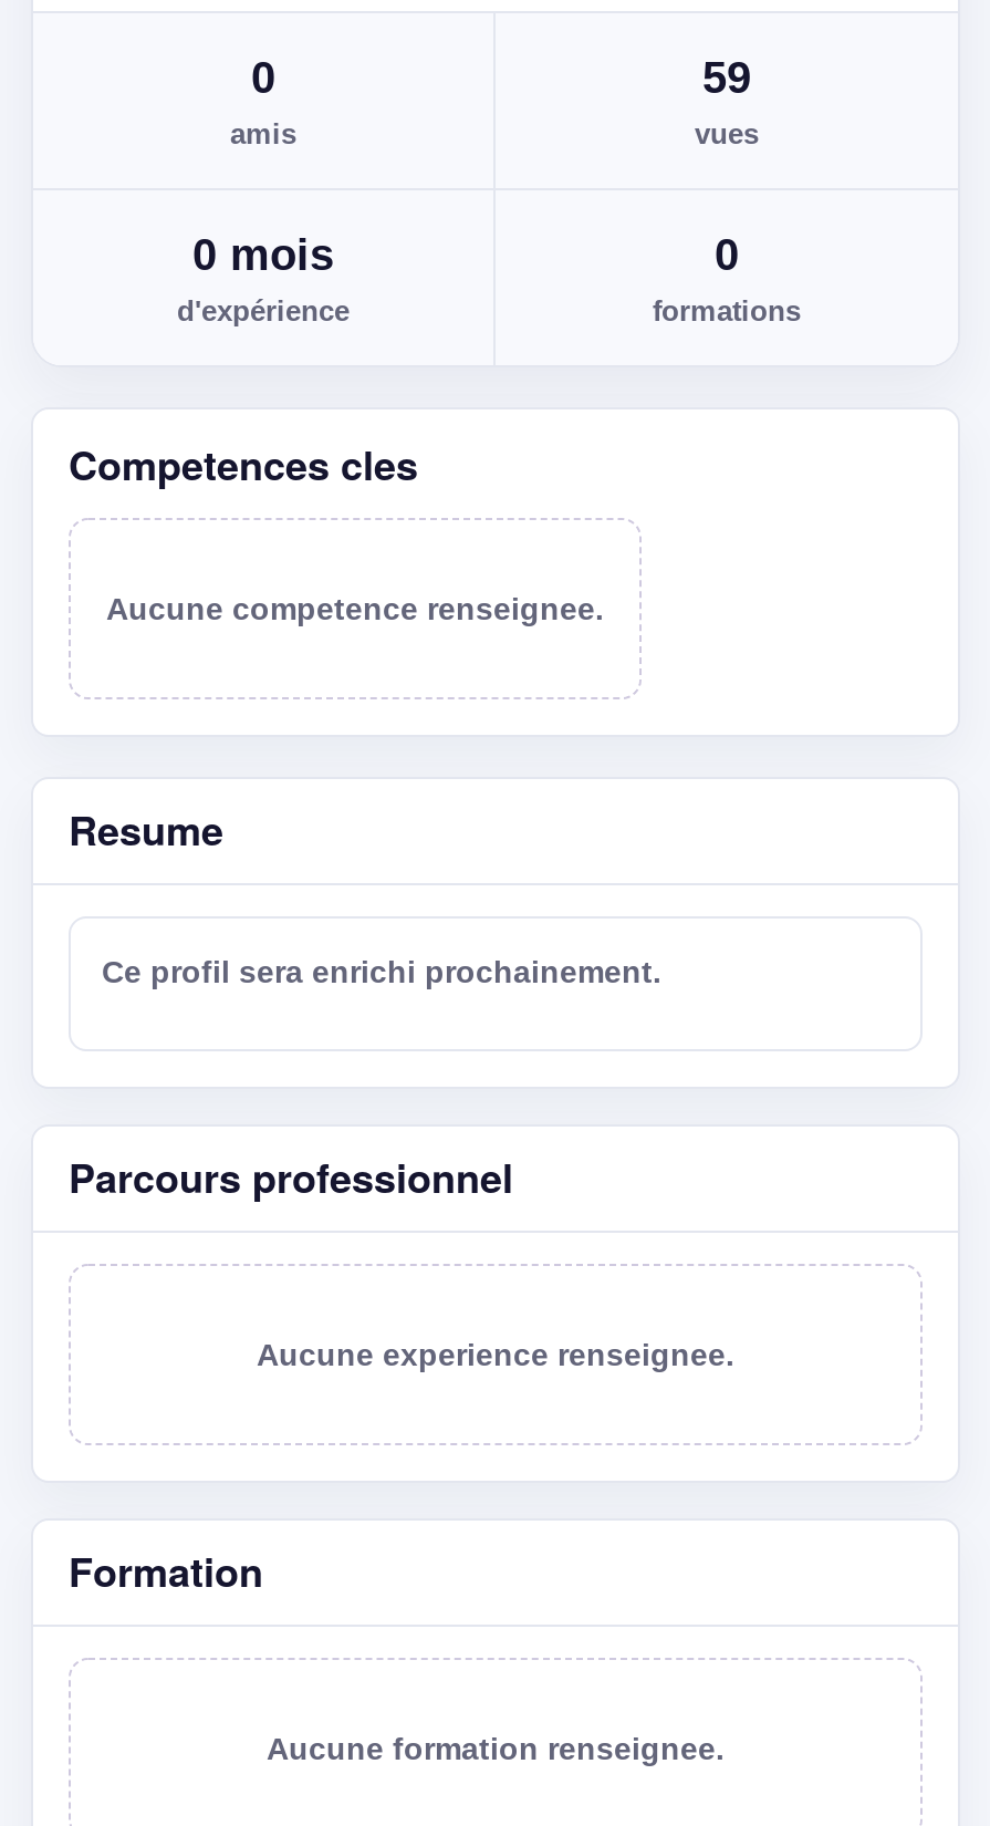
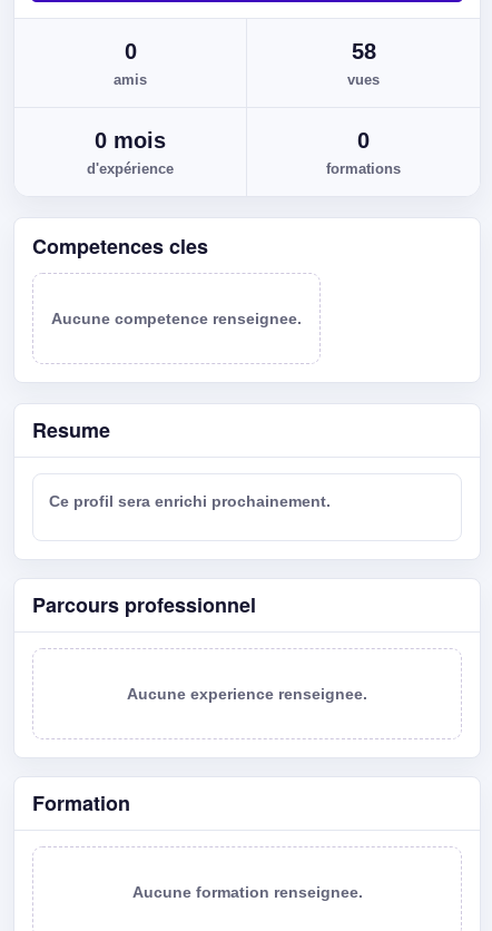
[702,53,751,102] 59 -> [351,39,376,64] 58

